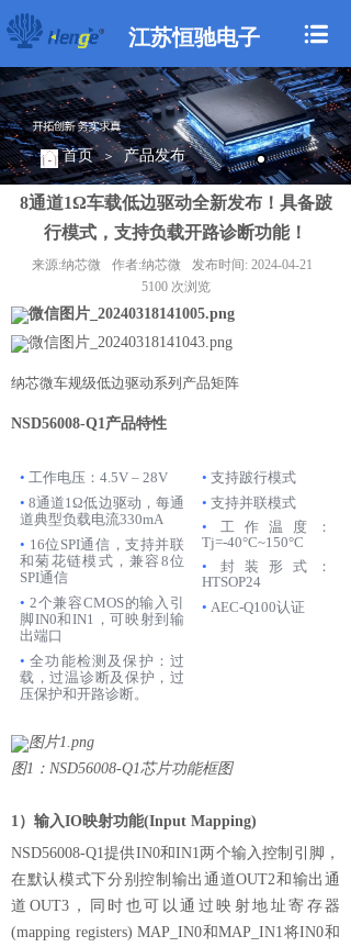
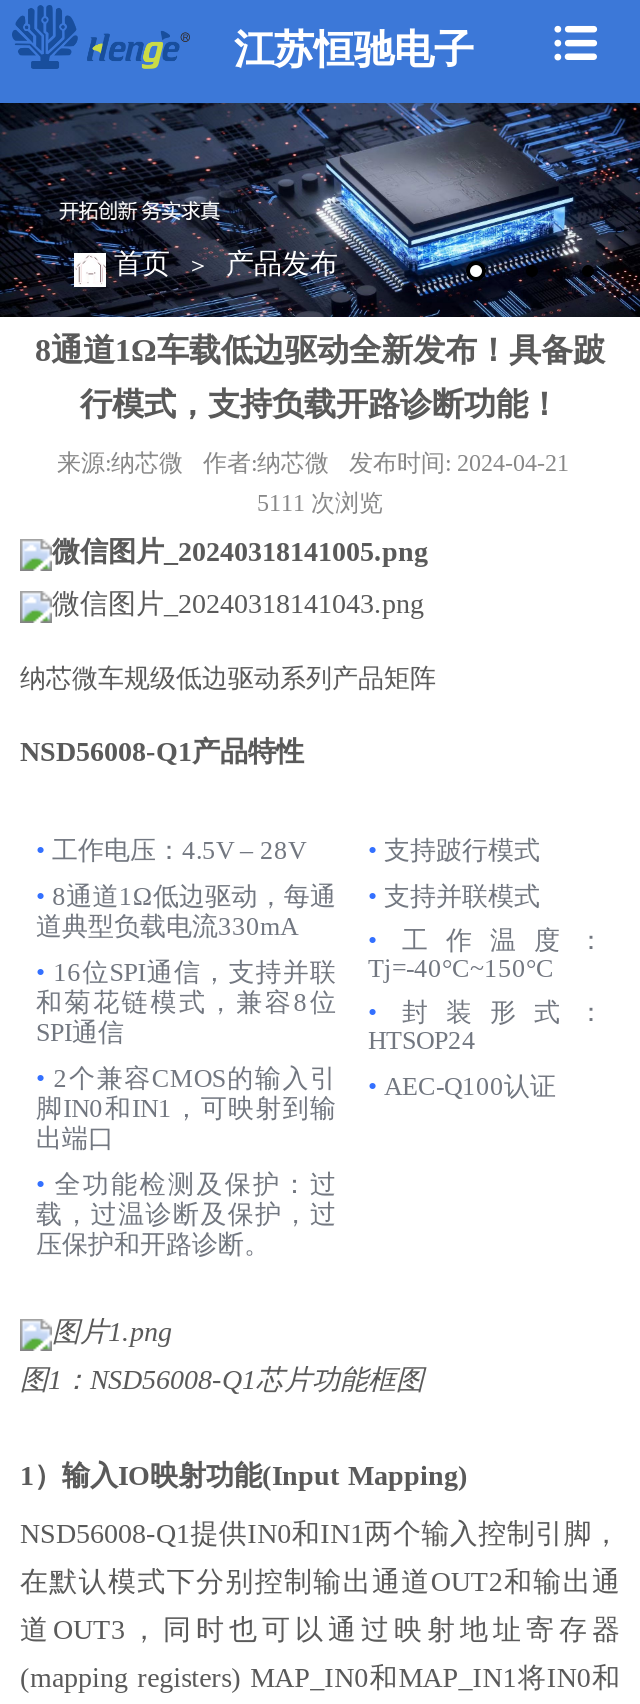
[141,279,210,294] 5100次浏览 -> [257,489,383,517] 5111次浏览

